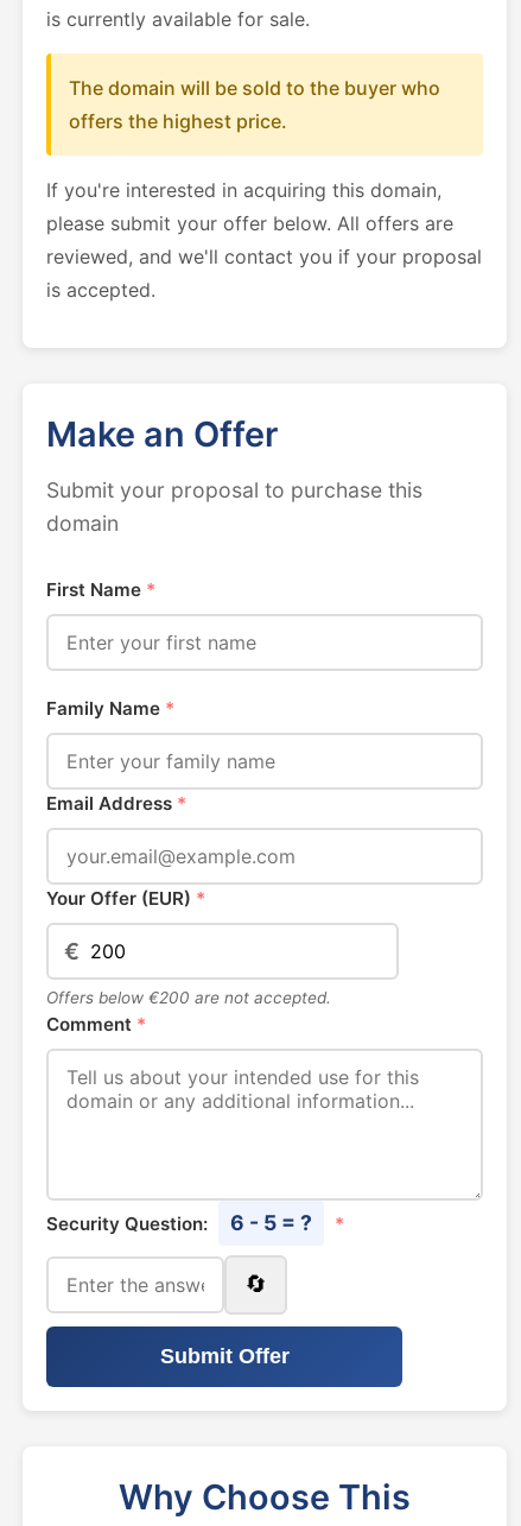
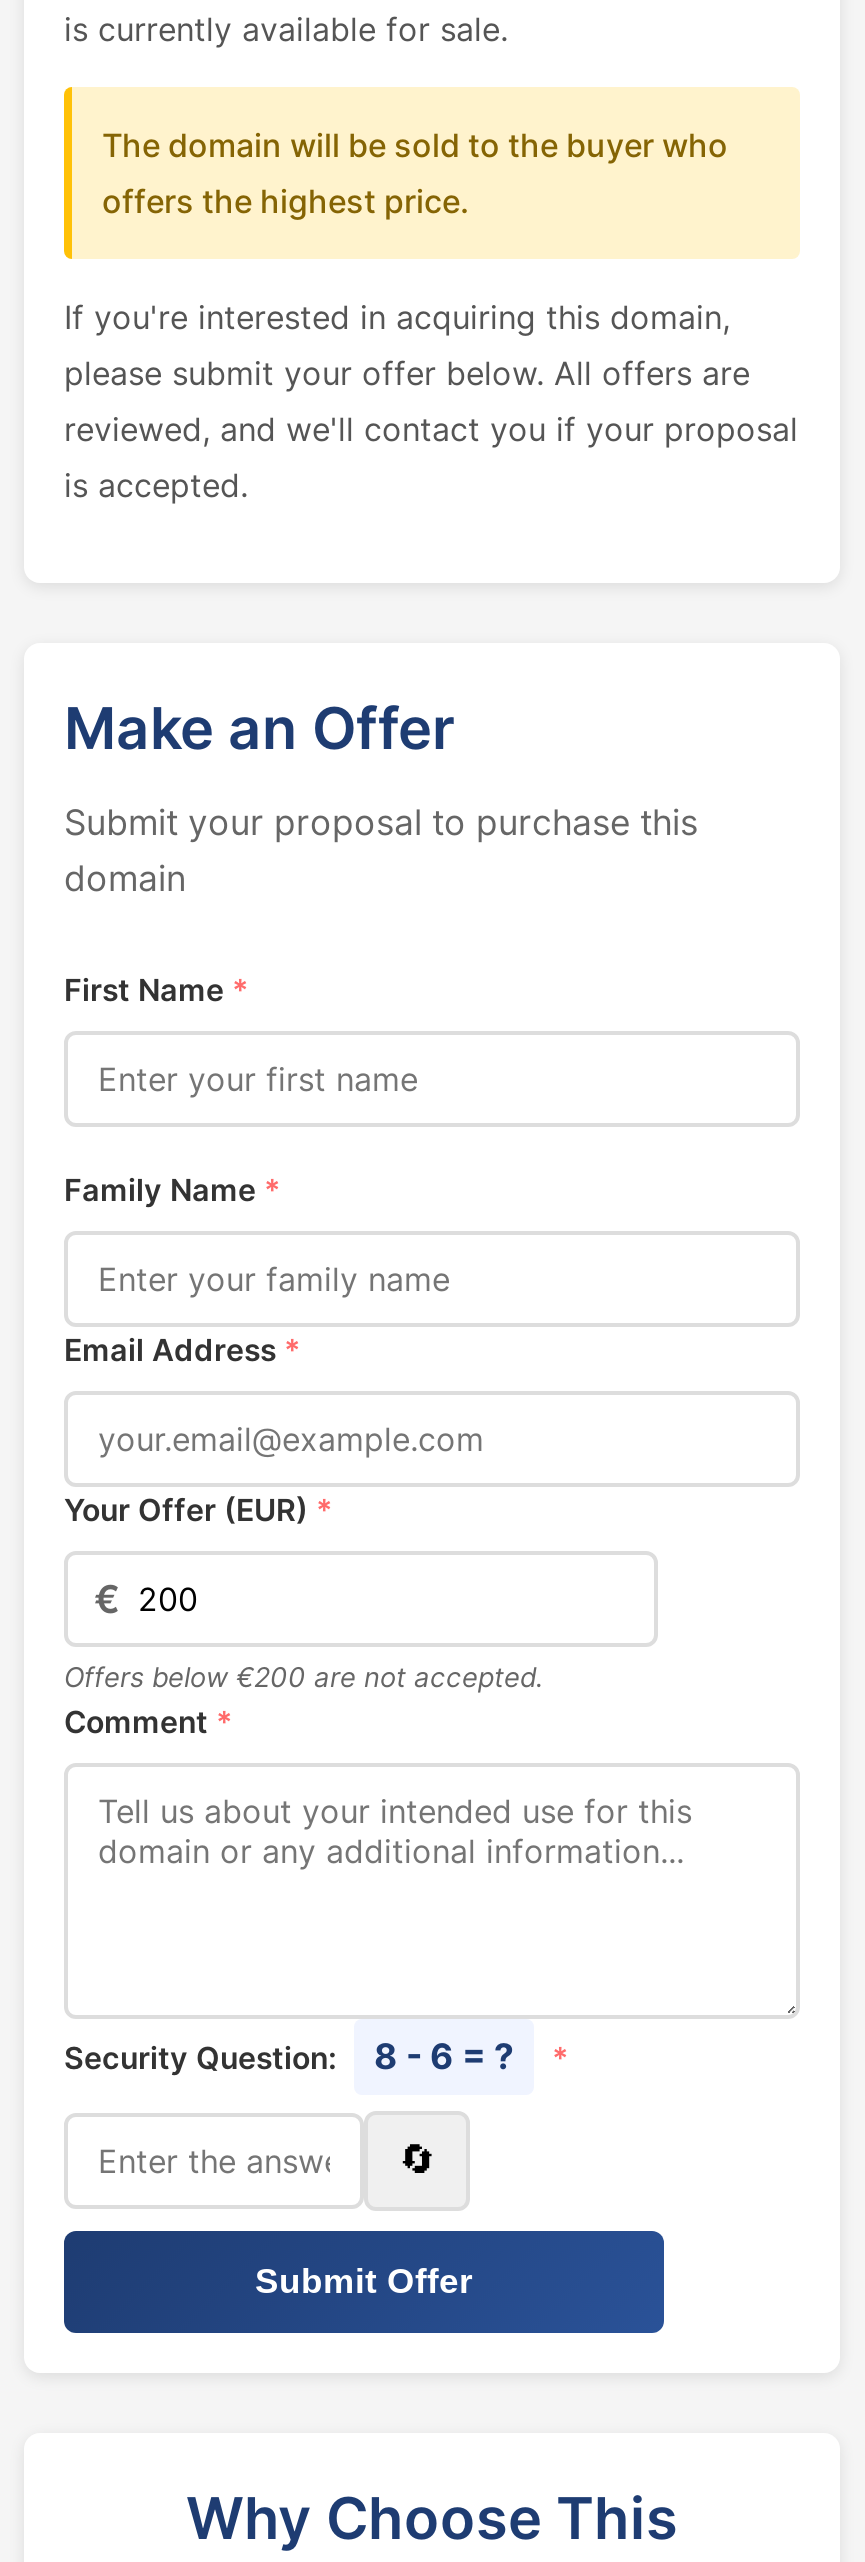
[230,1210,312,1235] 6 - 5 = ? -> [374,2035,514,2077] 8 - 6 = ?

